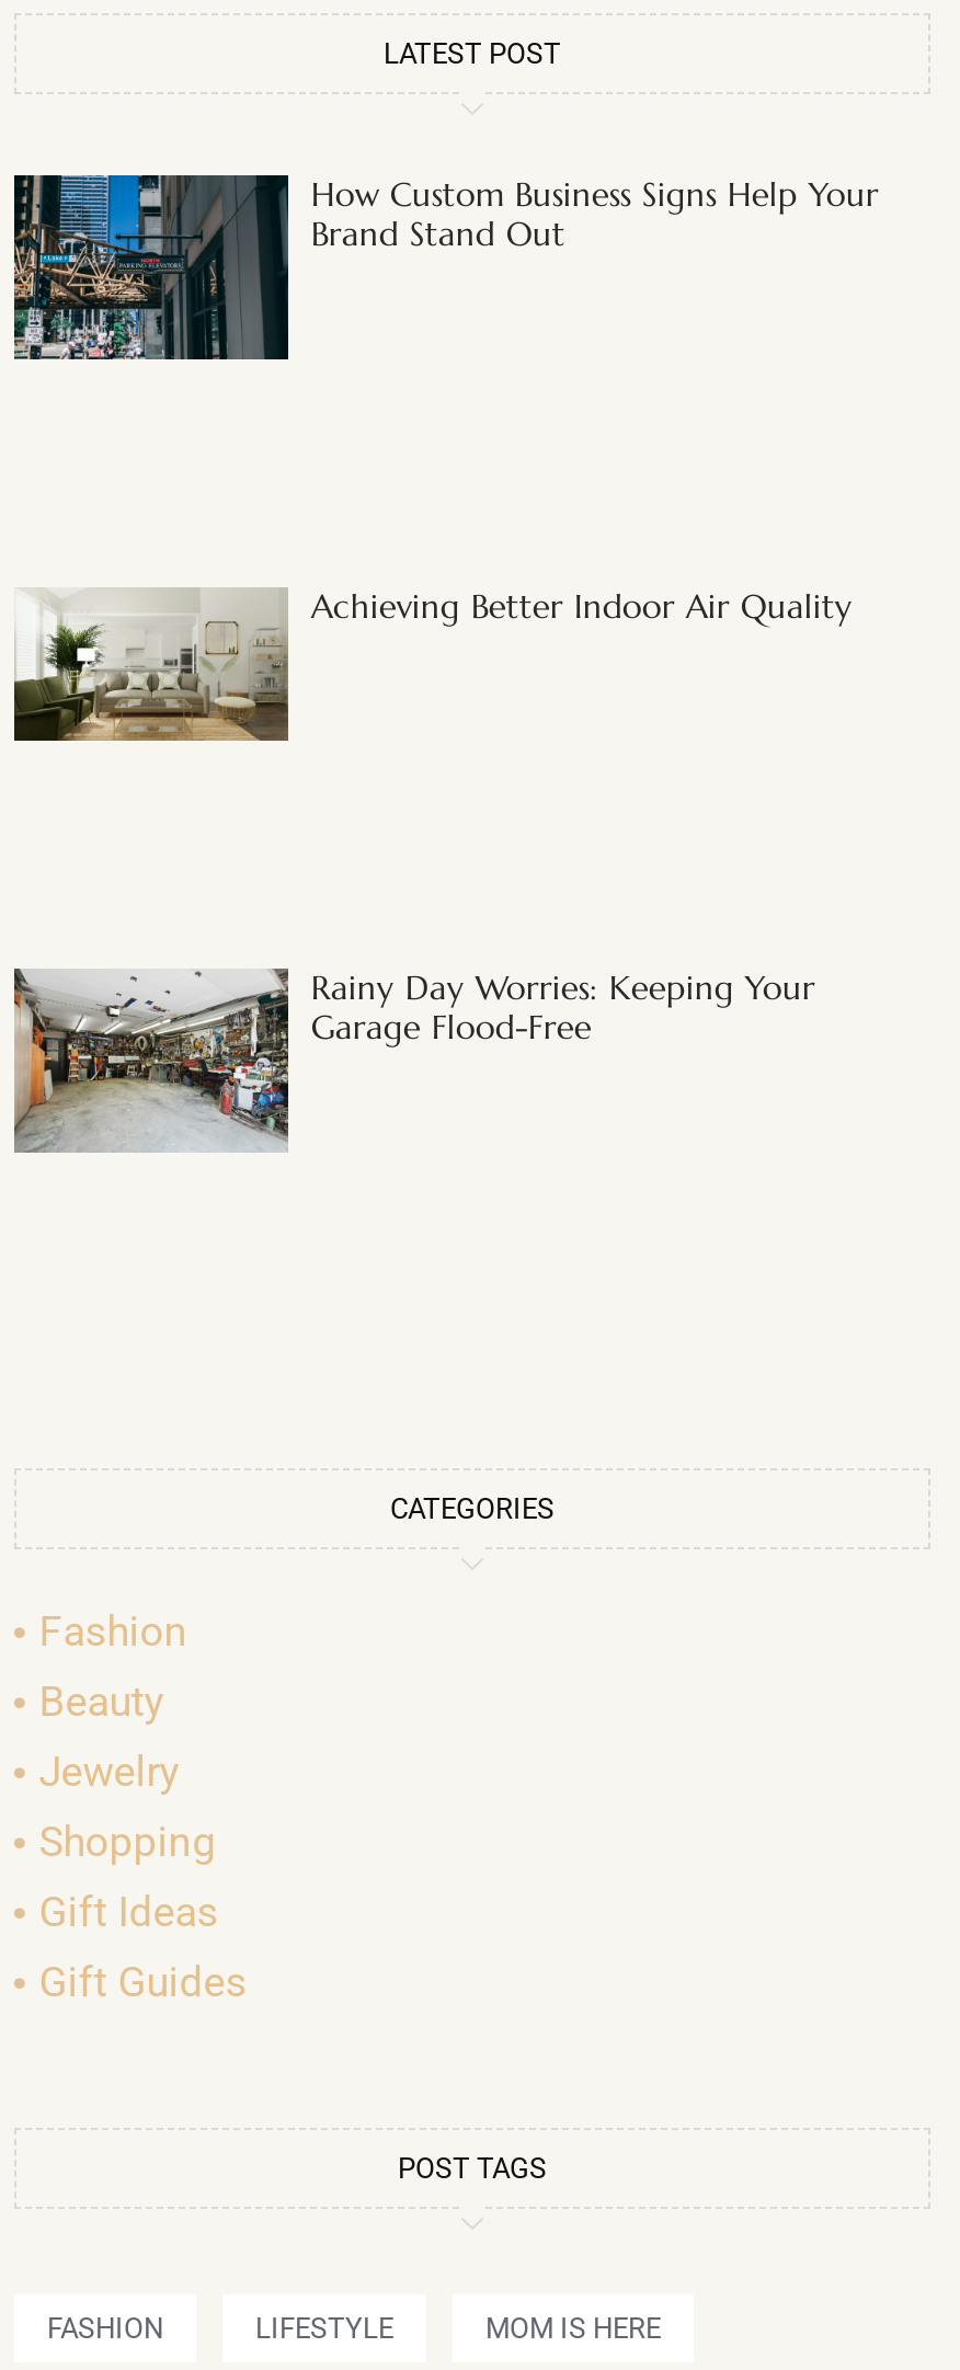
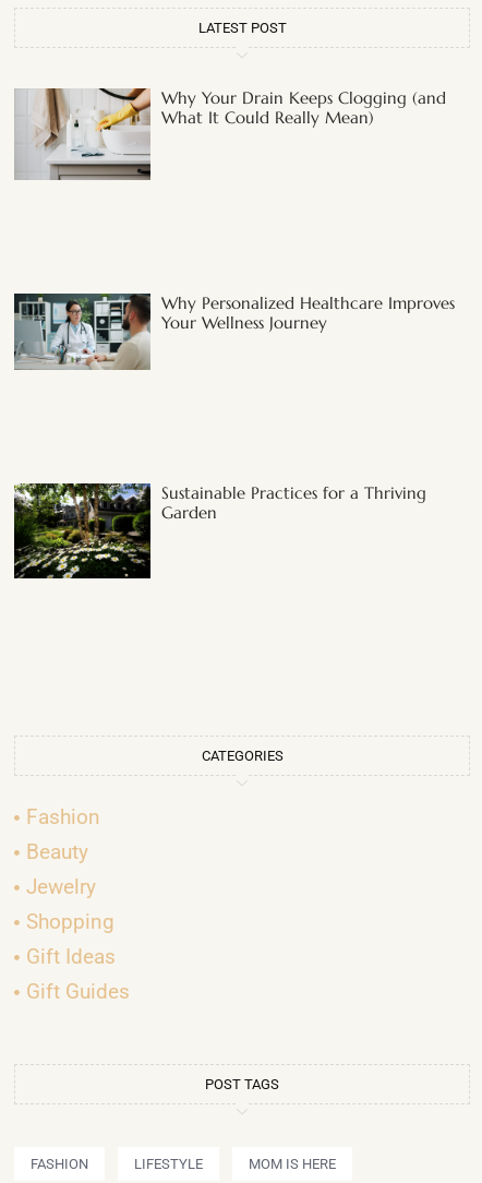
[12,173,879,362] [image] | How Custom Business Signs Help Your | Brand Stand Out -> [14,87,446,180] [image] | Why Your Drain Keeps Clogging (and | What It Could Really Mean)
[12,585,852,741] [image] | Achieving Better Indoor Air Quality -> [13,292,455,370] [image] | Why Personalized Healthcare Improves | Your Wellness Journey
[14,967,815,1153] [image] | Rainy Day Worries: Keeping Your | Garage Flood-Free -> [13,482,427,579] [image] | Sustainable Practices for a Thriving | Garden

